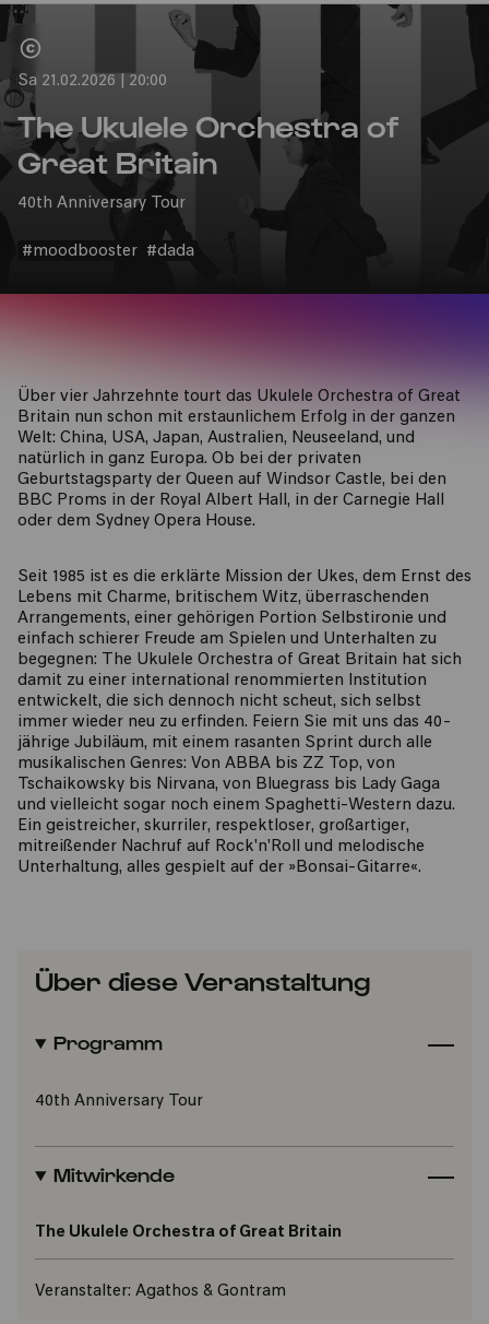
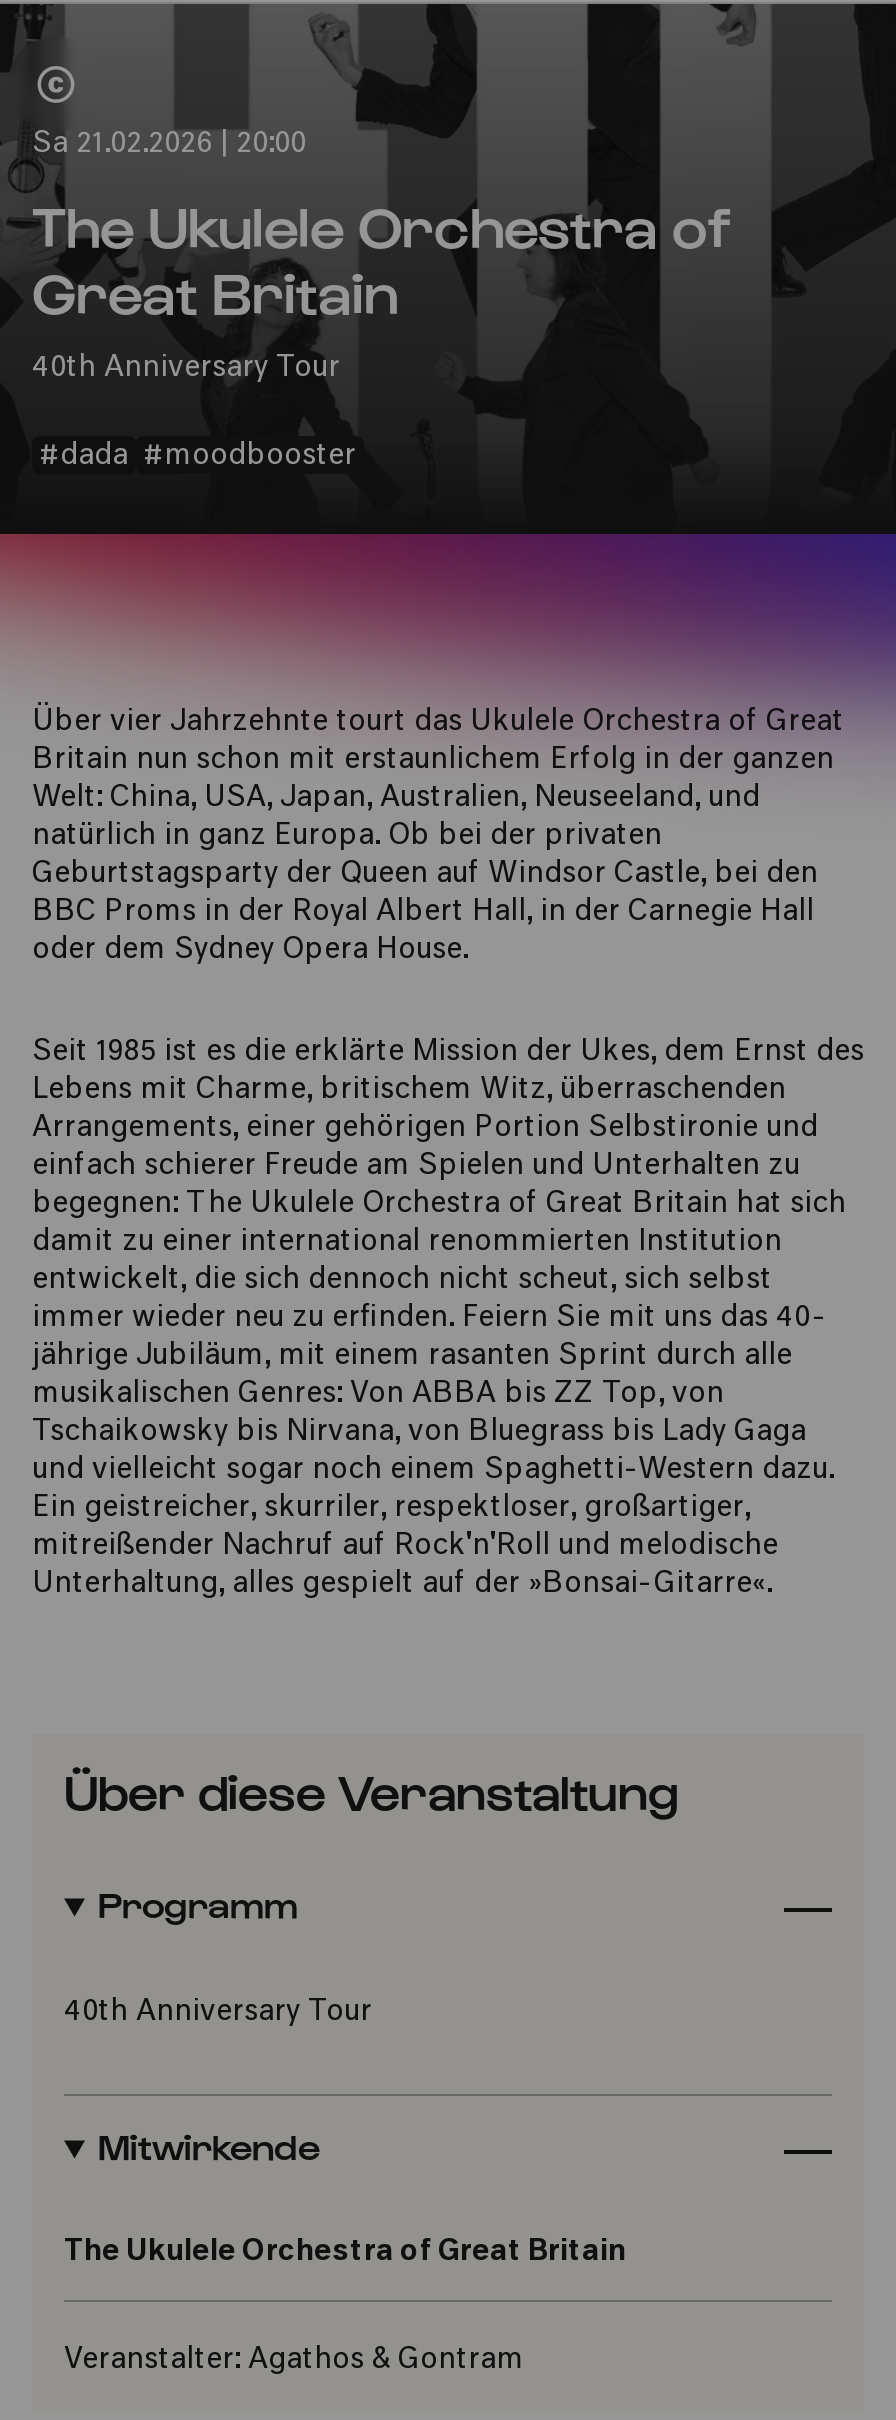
[22,244,194,260] #moodbooster #dada -> [40,442,356,472] #dada #moodbooster

